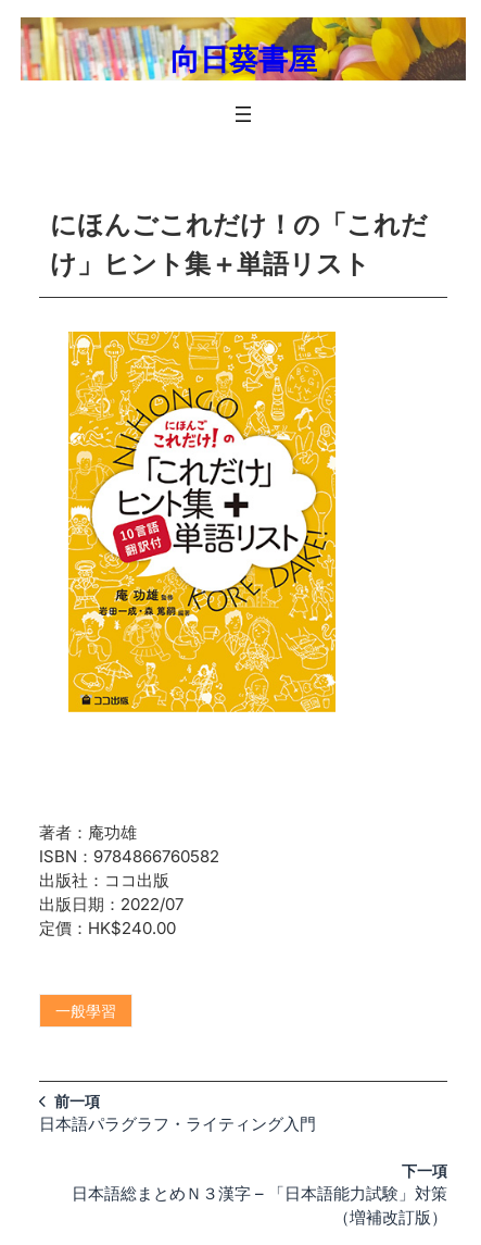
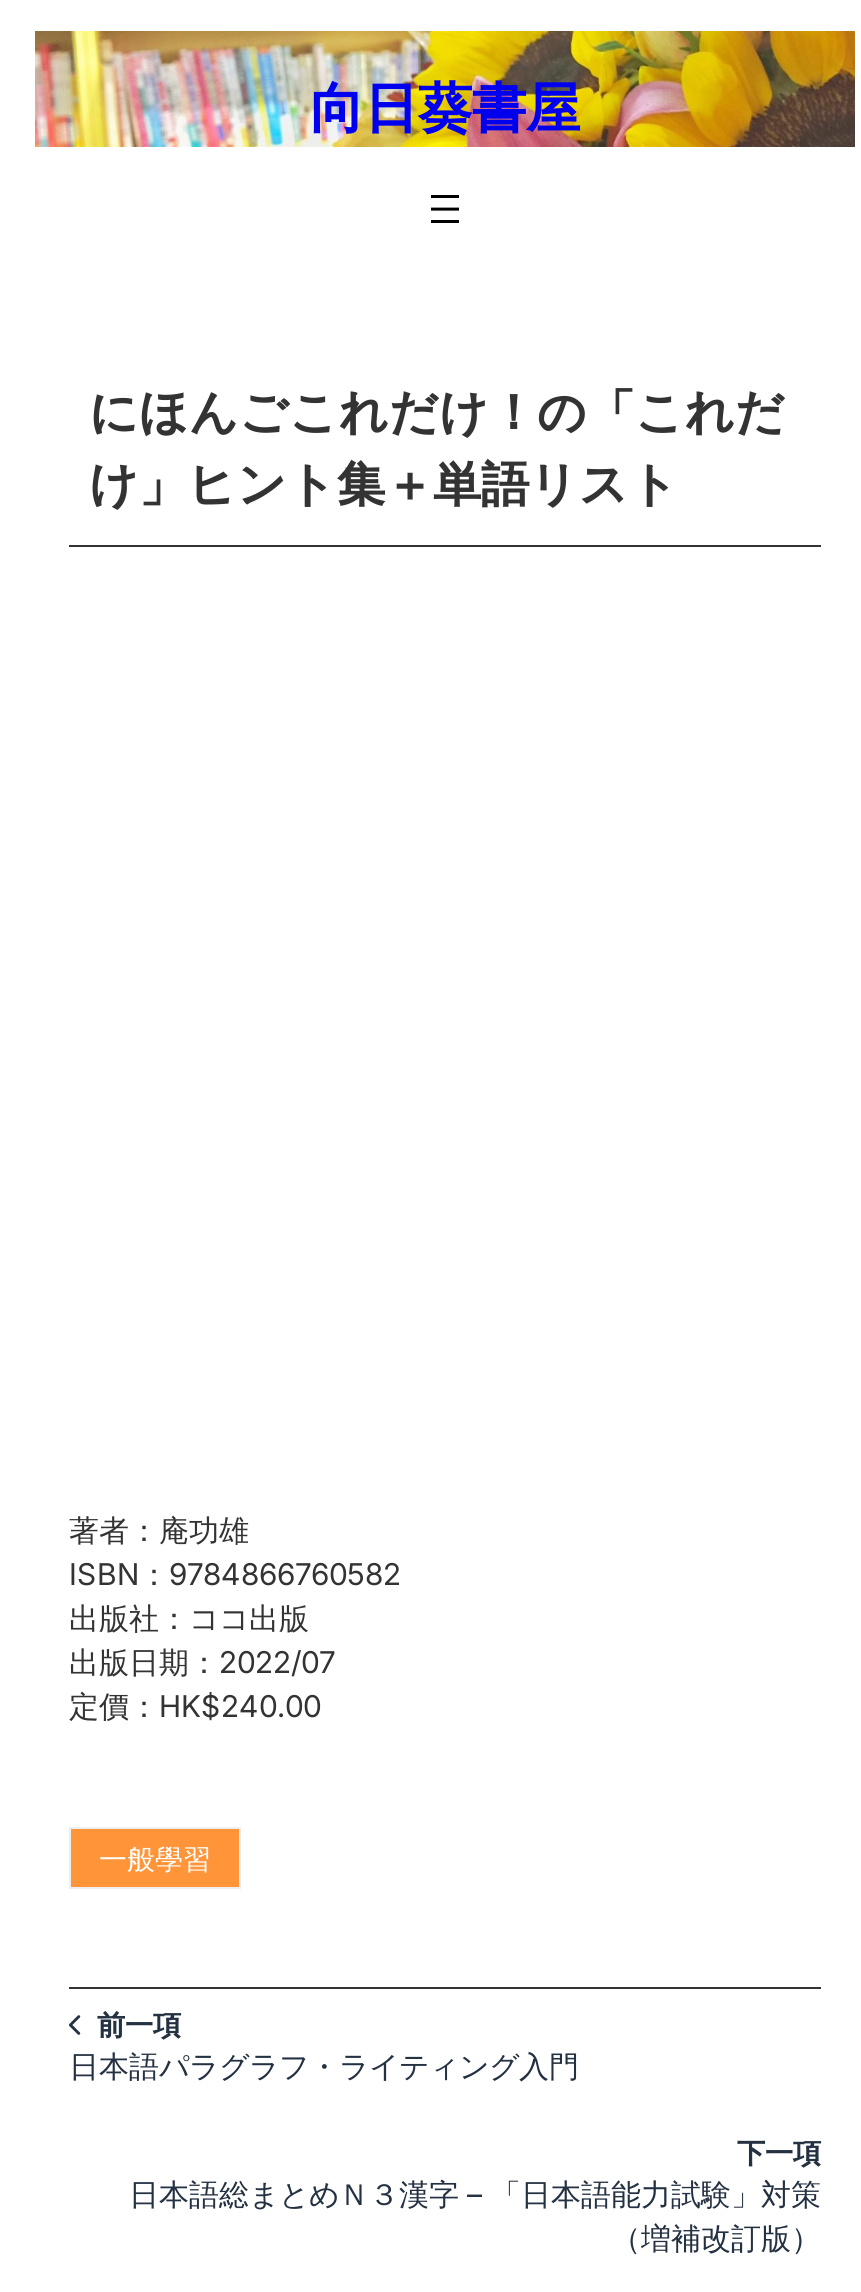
[67,331,337,713] [image] -> none

